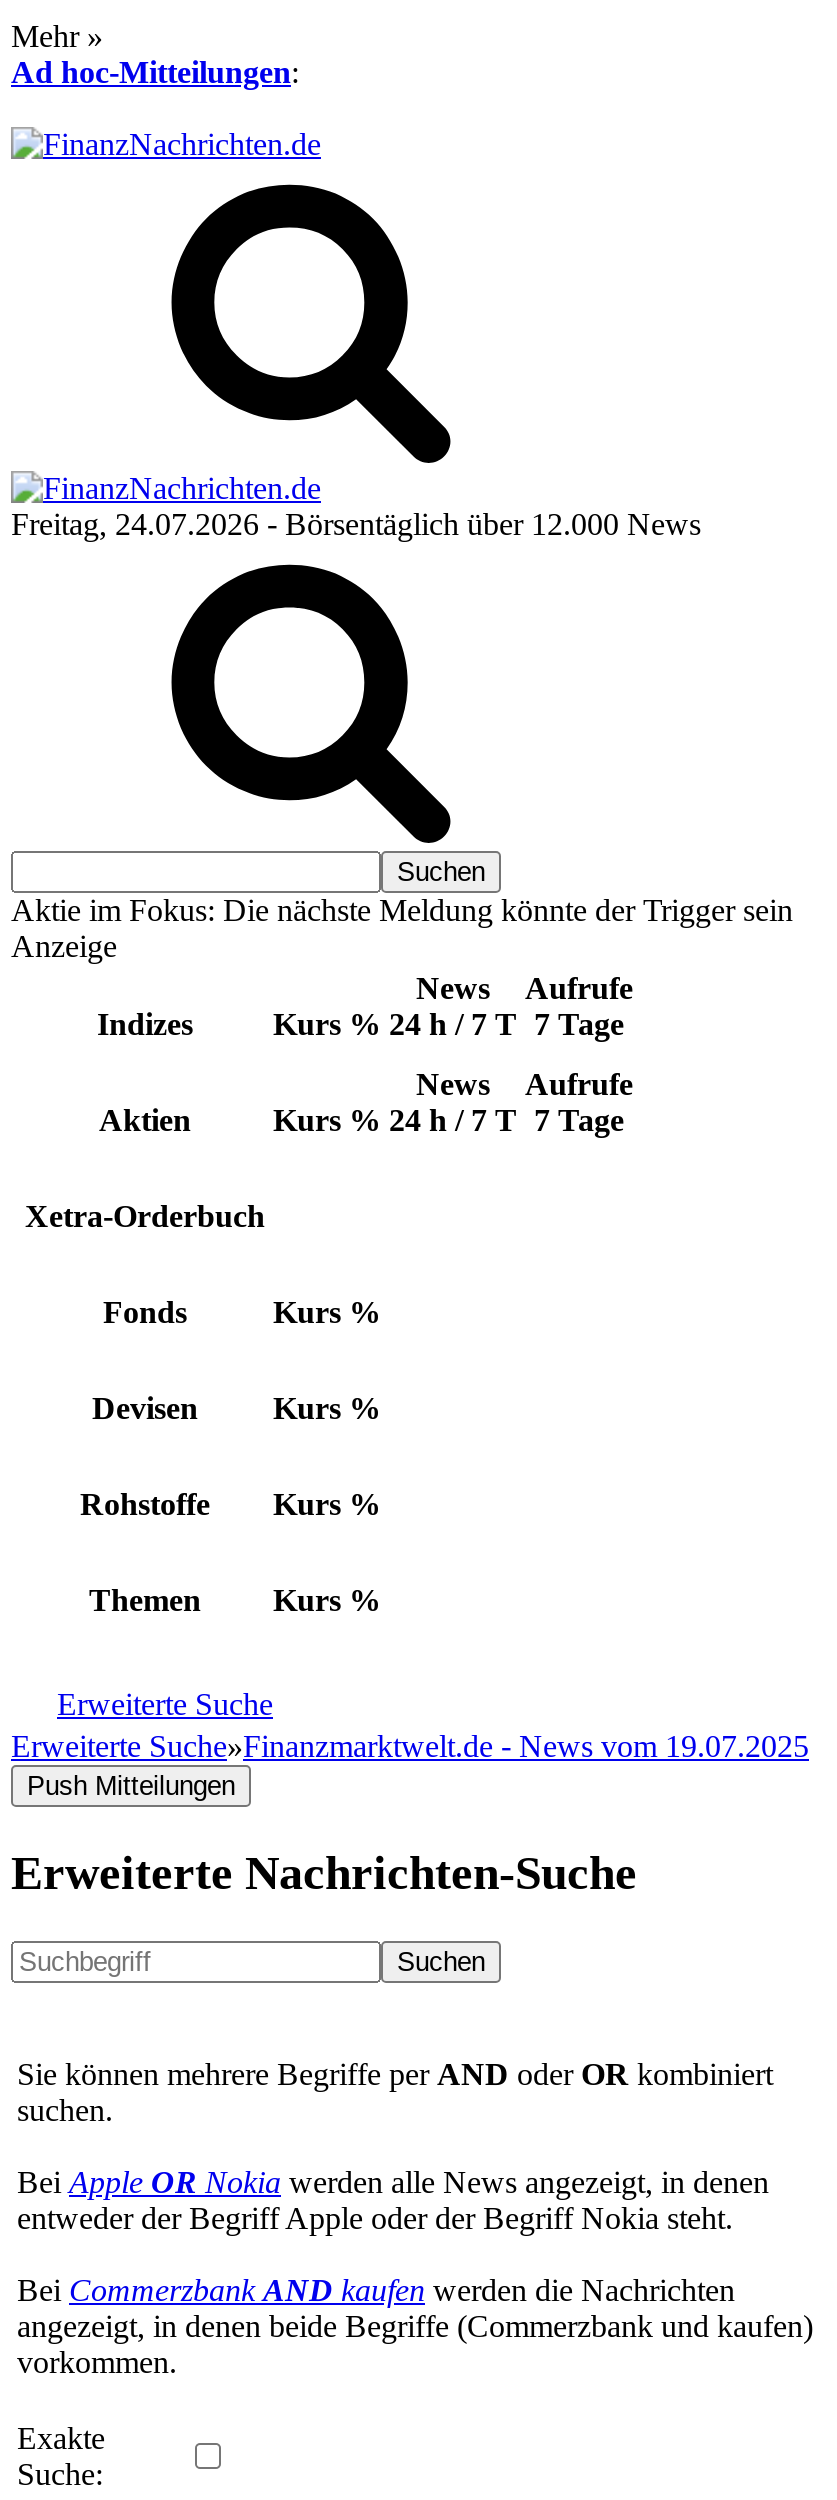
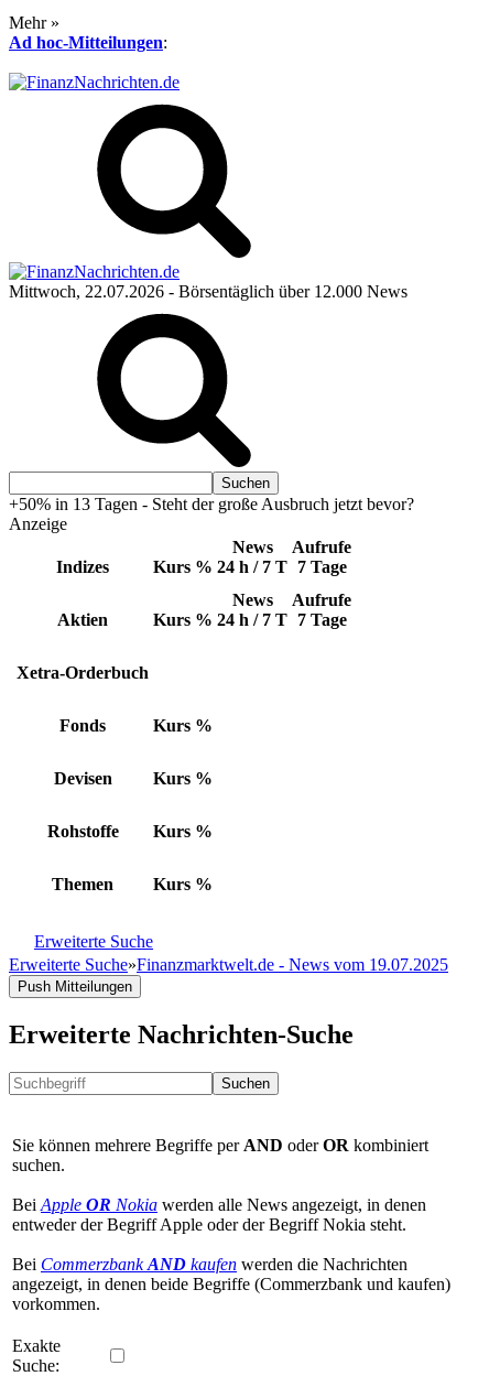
[11,507,701,541] Freitag, 24.07.2026 - Börsentäglich über 12.000 News -> [9,282,407,301] Mittwoch, 22.07.2026 - Börsentäglich über 12.000 News
[11,893,793,927] Aktie im Fokus: Die nächste Meldung könnte der Trigger sein -> [9,495,414,513] +50% in 13 Tagen - Steht der große Ausbruch jetzt bevor?

